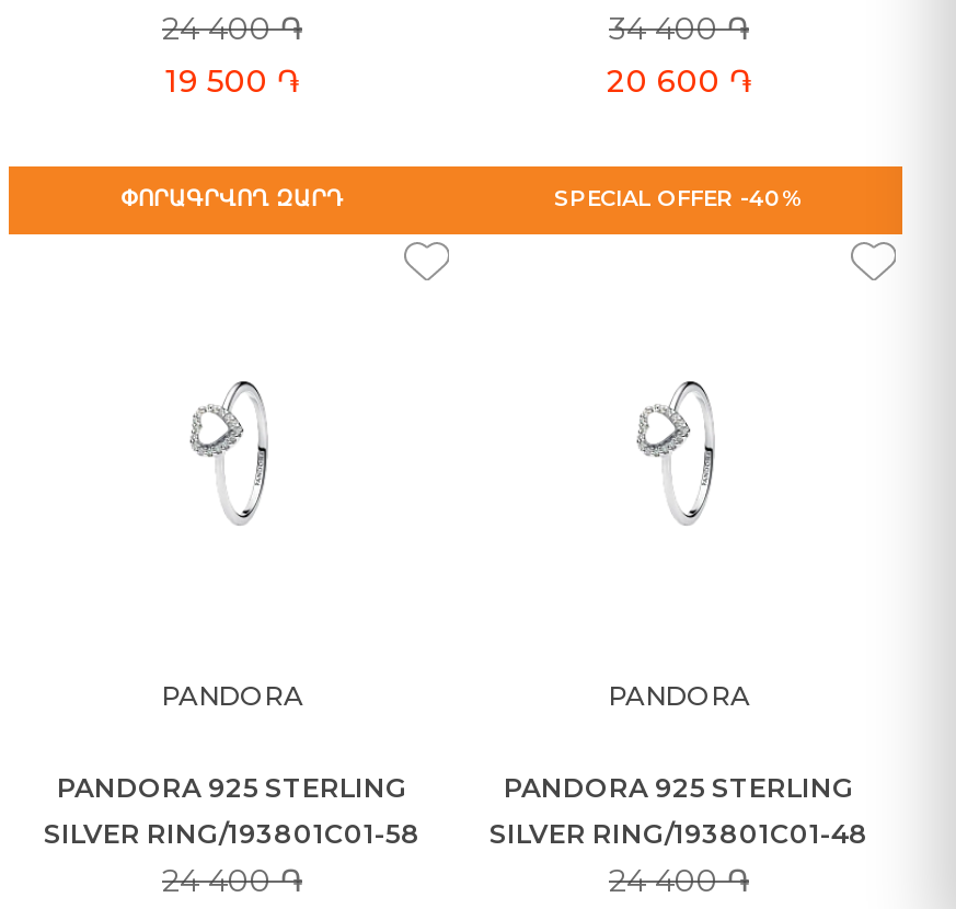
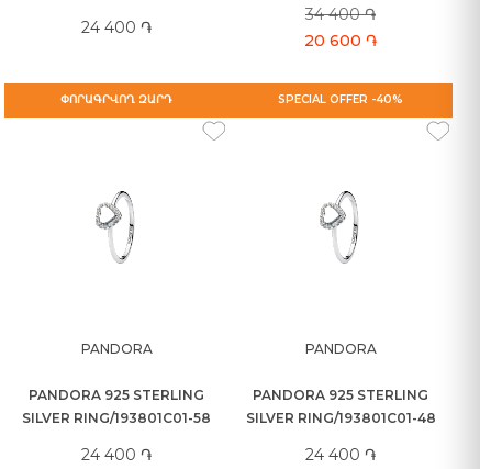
[165,60,299,100] 19 500 ֏ -> none

